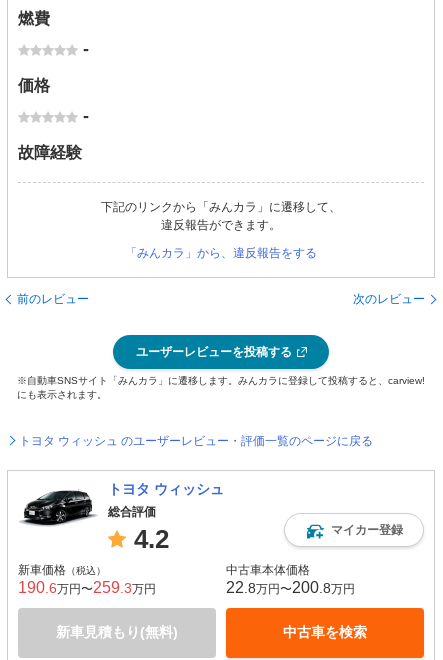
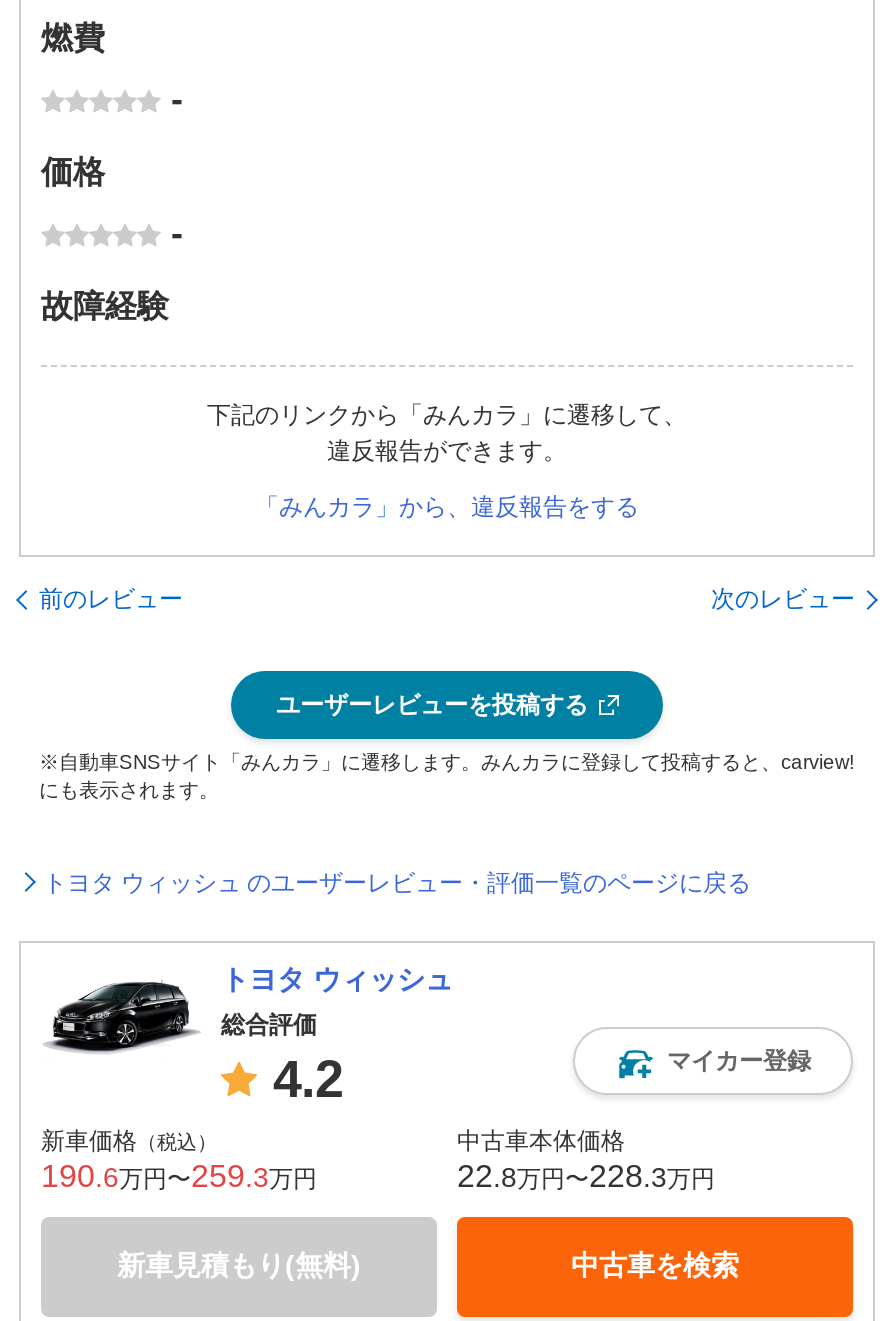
[226,579,355,596] 22.8万円〜200.8万円 -> [457,1159,715,1193] 22.8万円〜228.3万円

